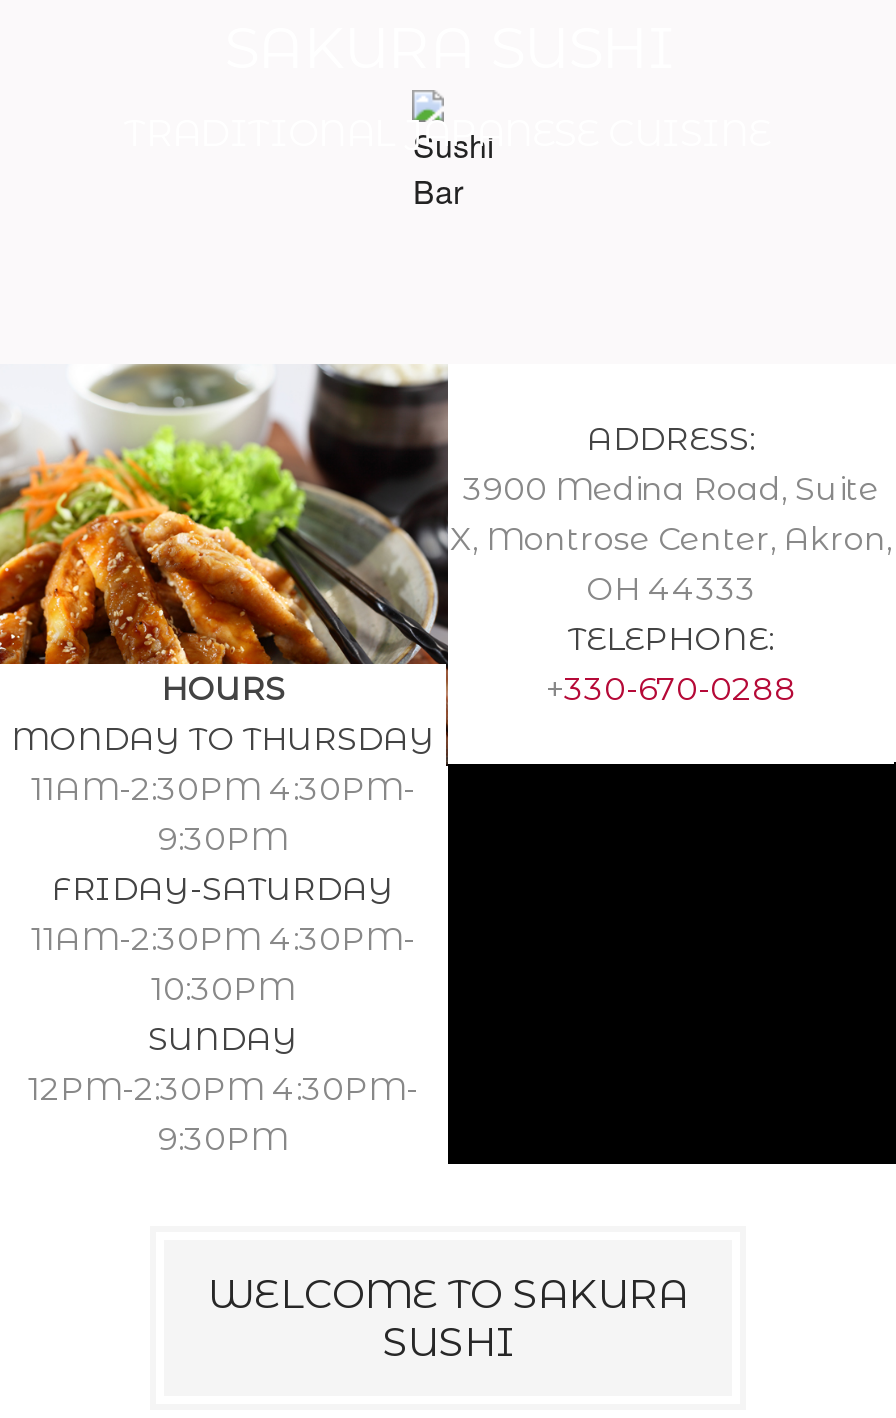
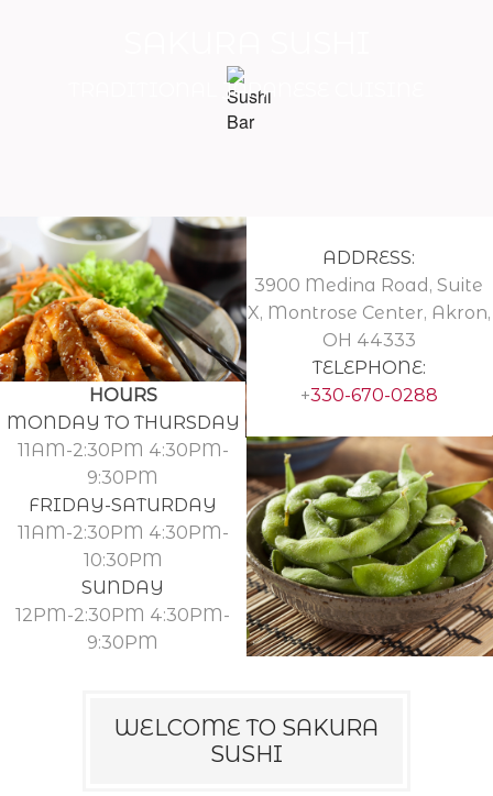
none -> [245,435,490,657] [image]

